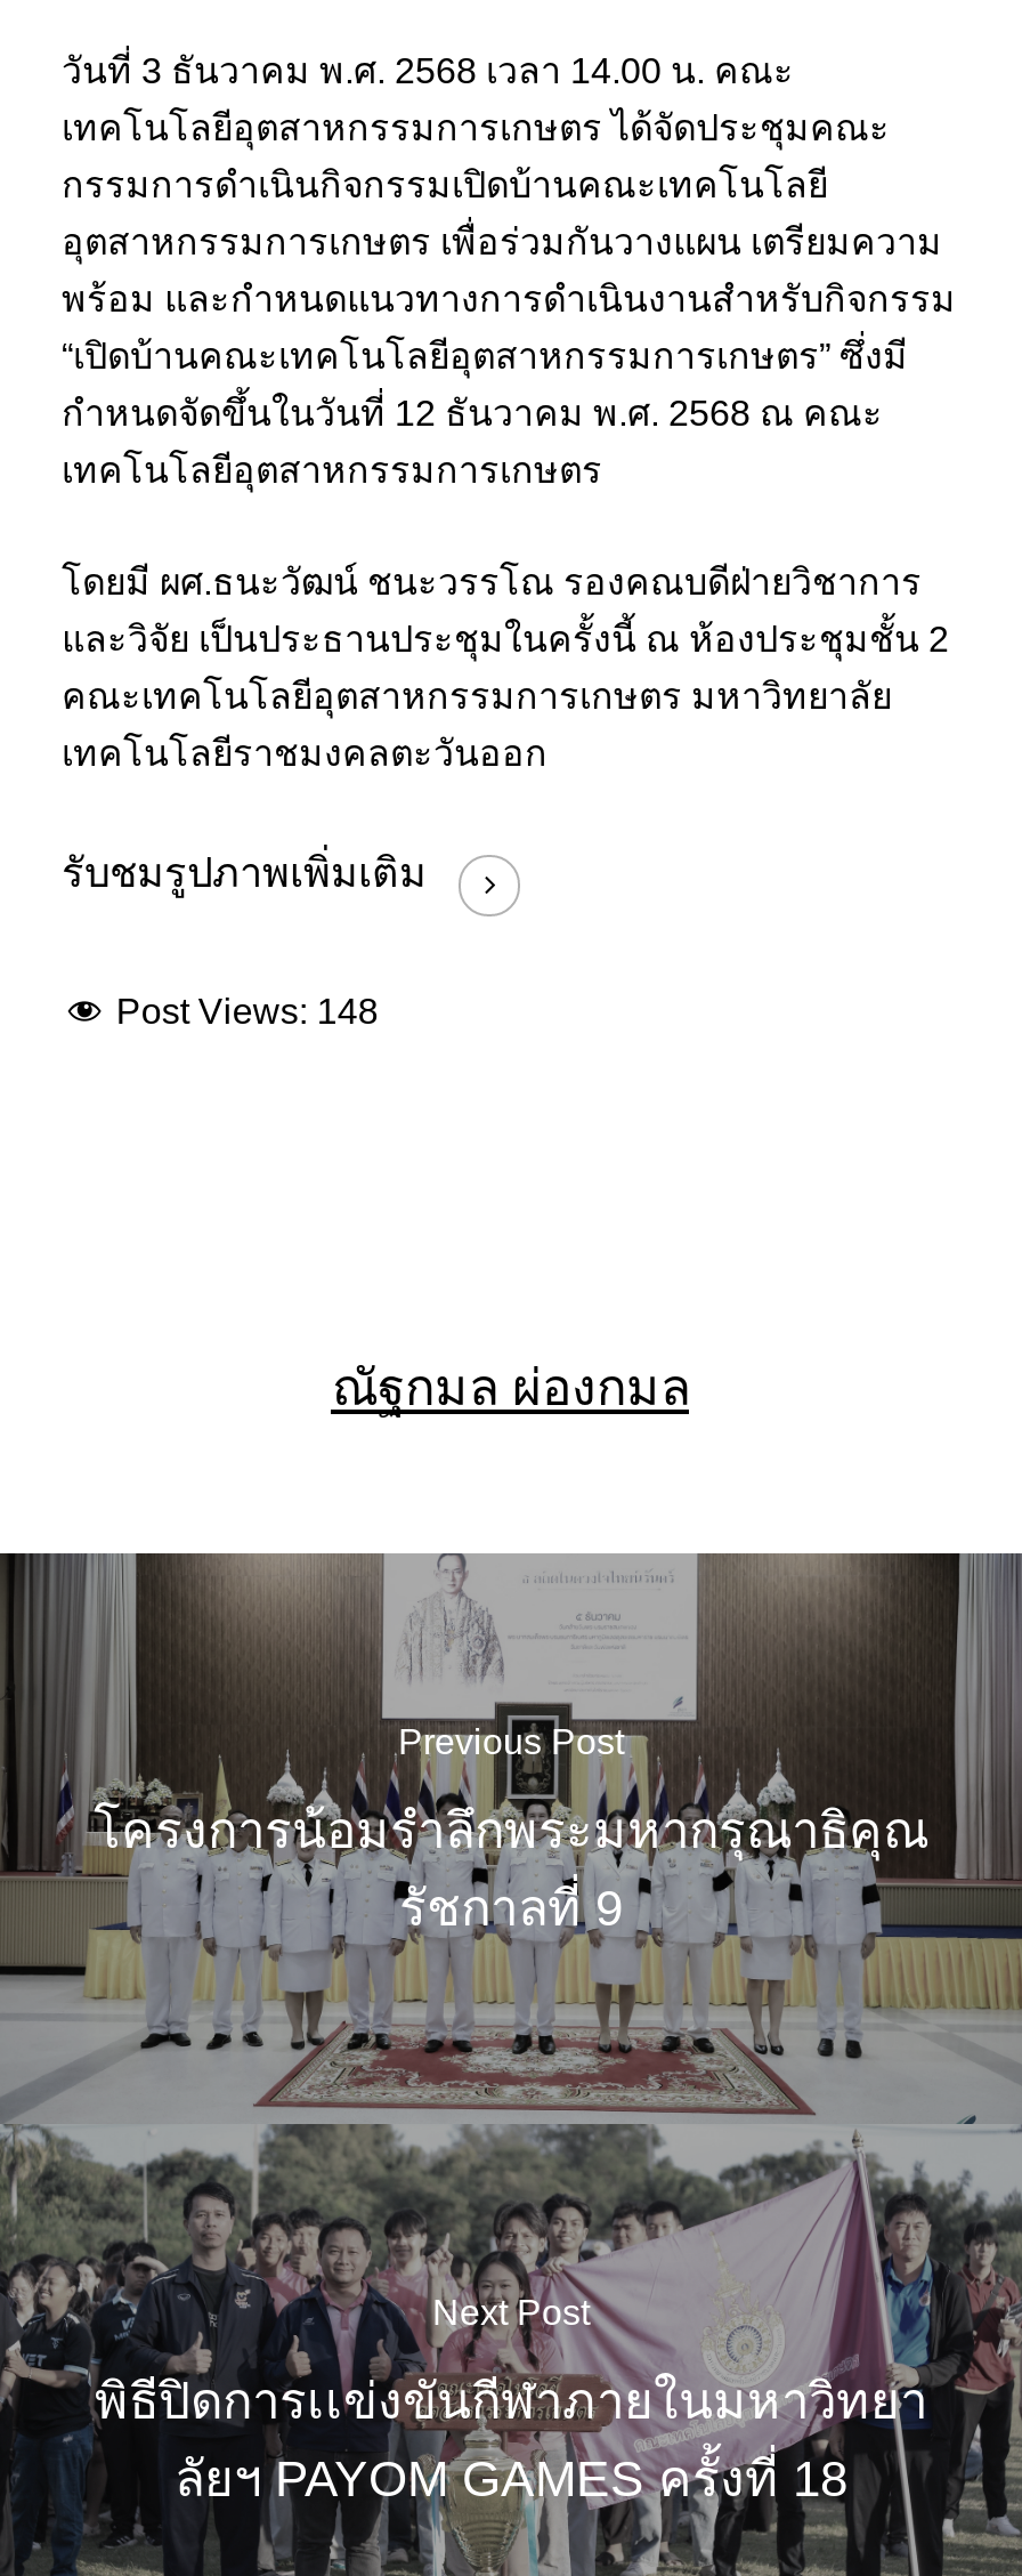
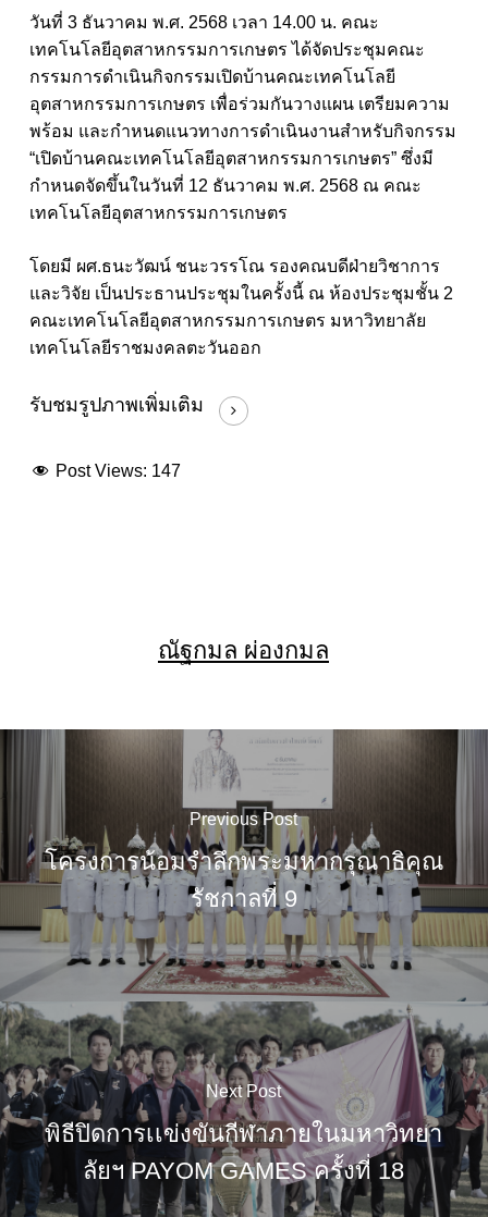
[116,992,378,1031] Post Views: 148 -> [55,462,181,480] Post Views: 147

